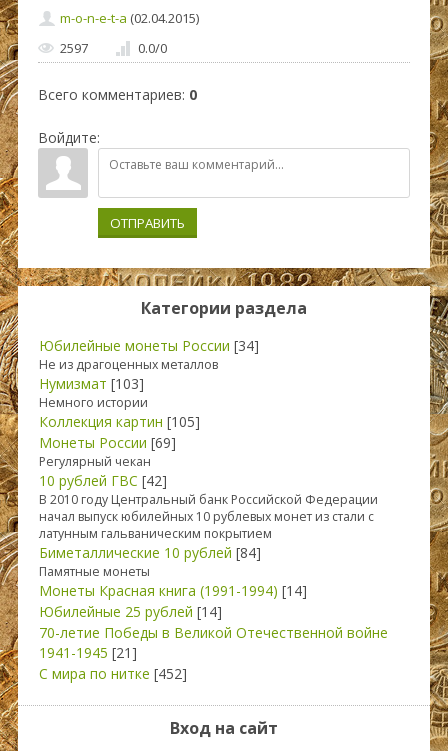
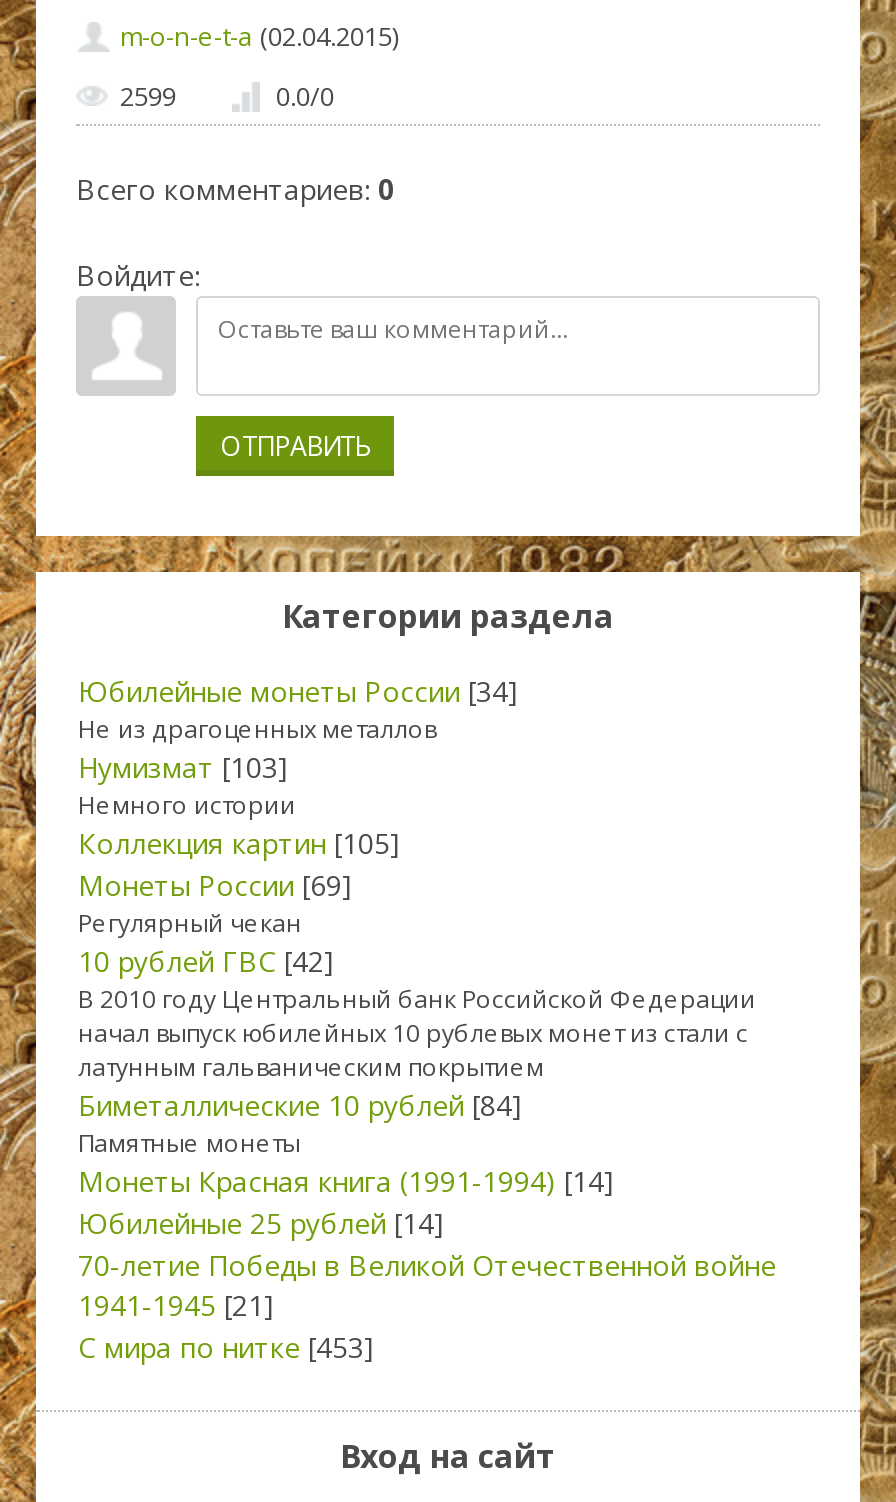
[60,38,88,56] 2597 -> [120,77,176,113] 2599
[39,664,187,683] С мира по нитке [452] -> [78,1328,374,1366] С мира по нитке [453]

